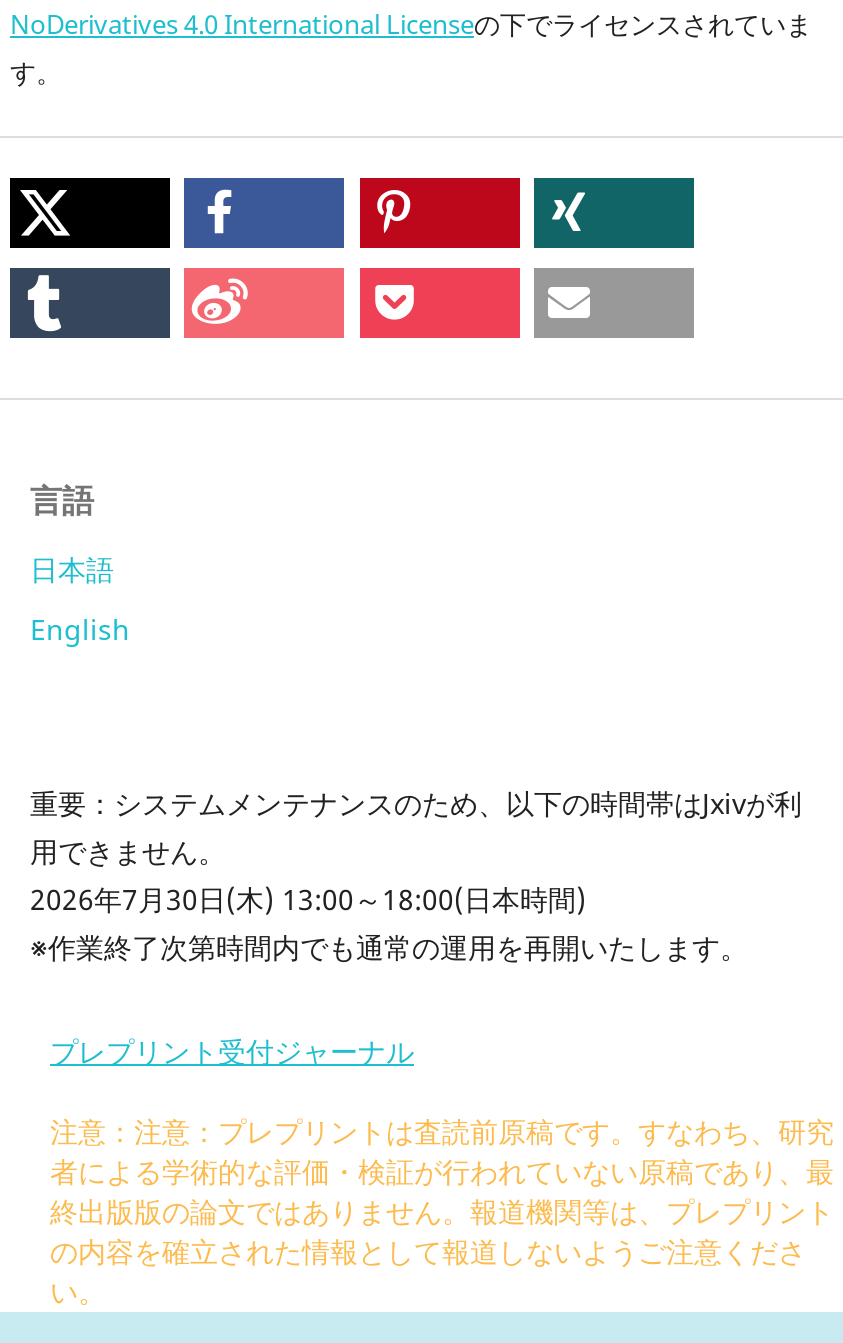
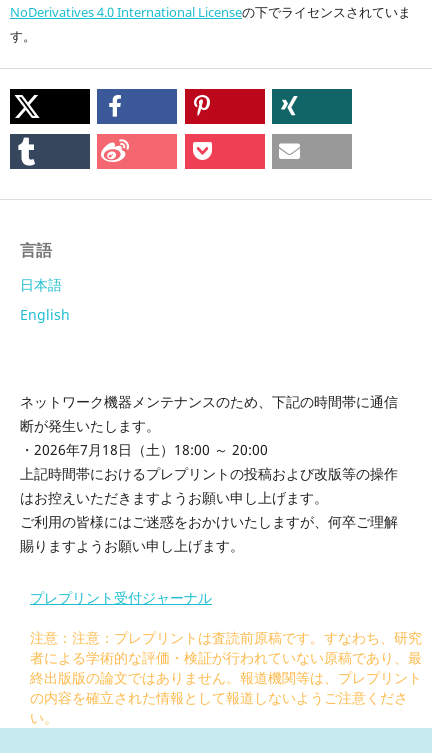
[30,783,802,965] 重要：システムメンテナンスのため、以下の時間帯はJxivが利 | 用できません。 | 2026年7月30日(木) 13:00～18:00(日本時間) | ※作業終了次第時間内でも通常の運用を再開いたします。 -> [20,391,398,554] ネットワーク機器メンテナンスのため、下記の時間帯に通信 | 断が発生いたします。 | ・2026年7月18日（土）18:00 ～ 20:00 | 上記時間帯におけるプレプリントの投稿および改版等の操作 | はお控えいただきますようお願い申し上げます。 | ご利用の皆様にはご迷惑をおかけいたしますが、何卒ご理解 | 賜りますようお願い申し上げます。

